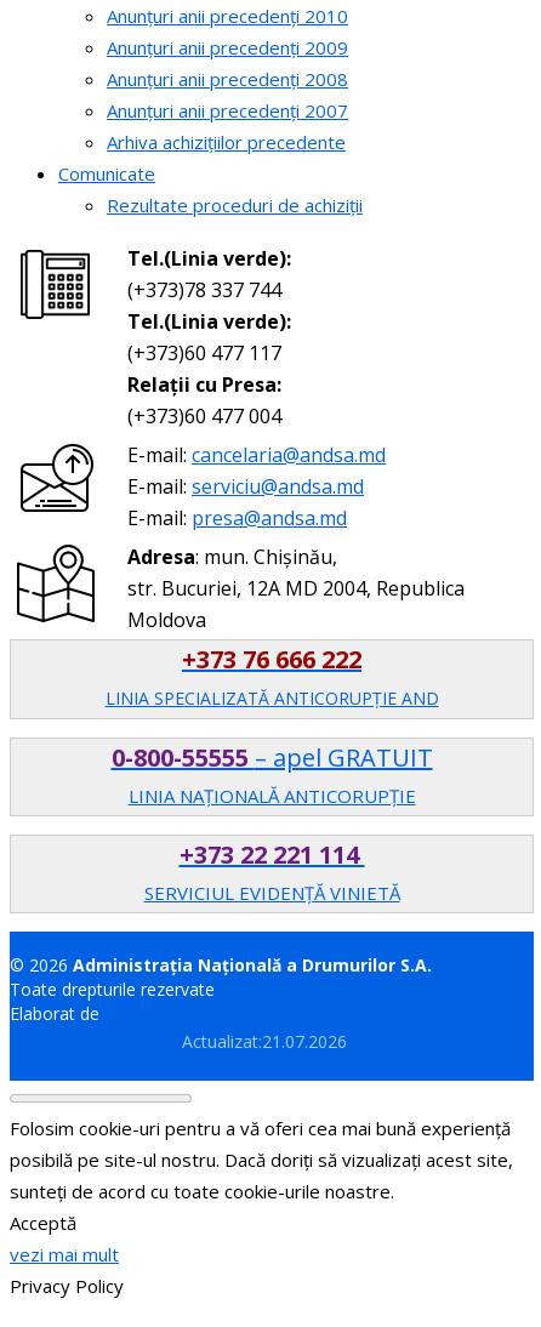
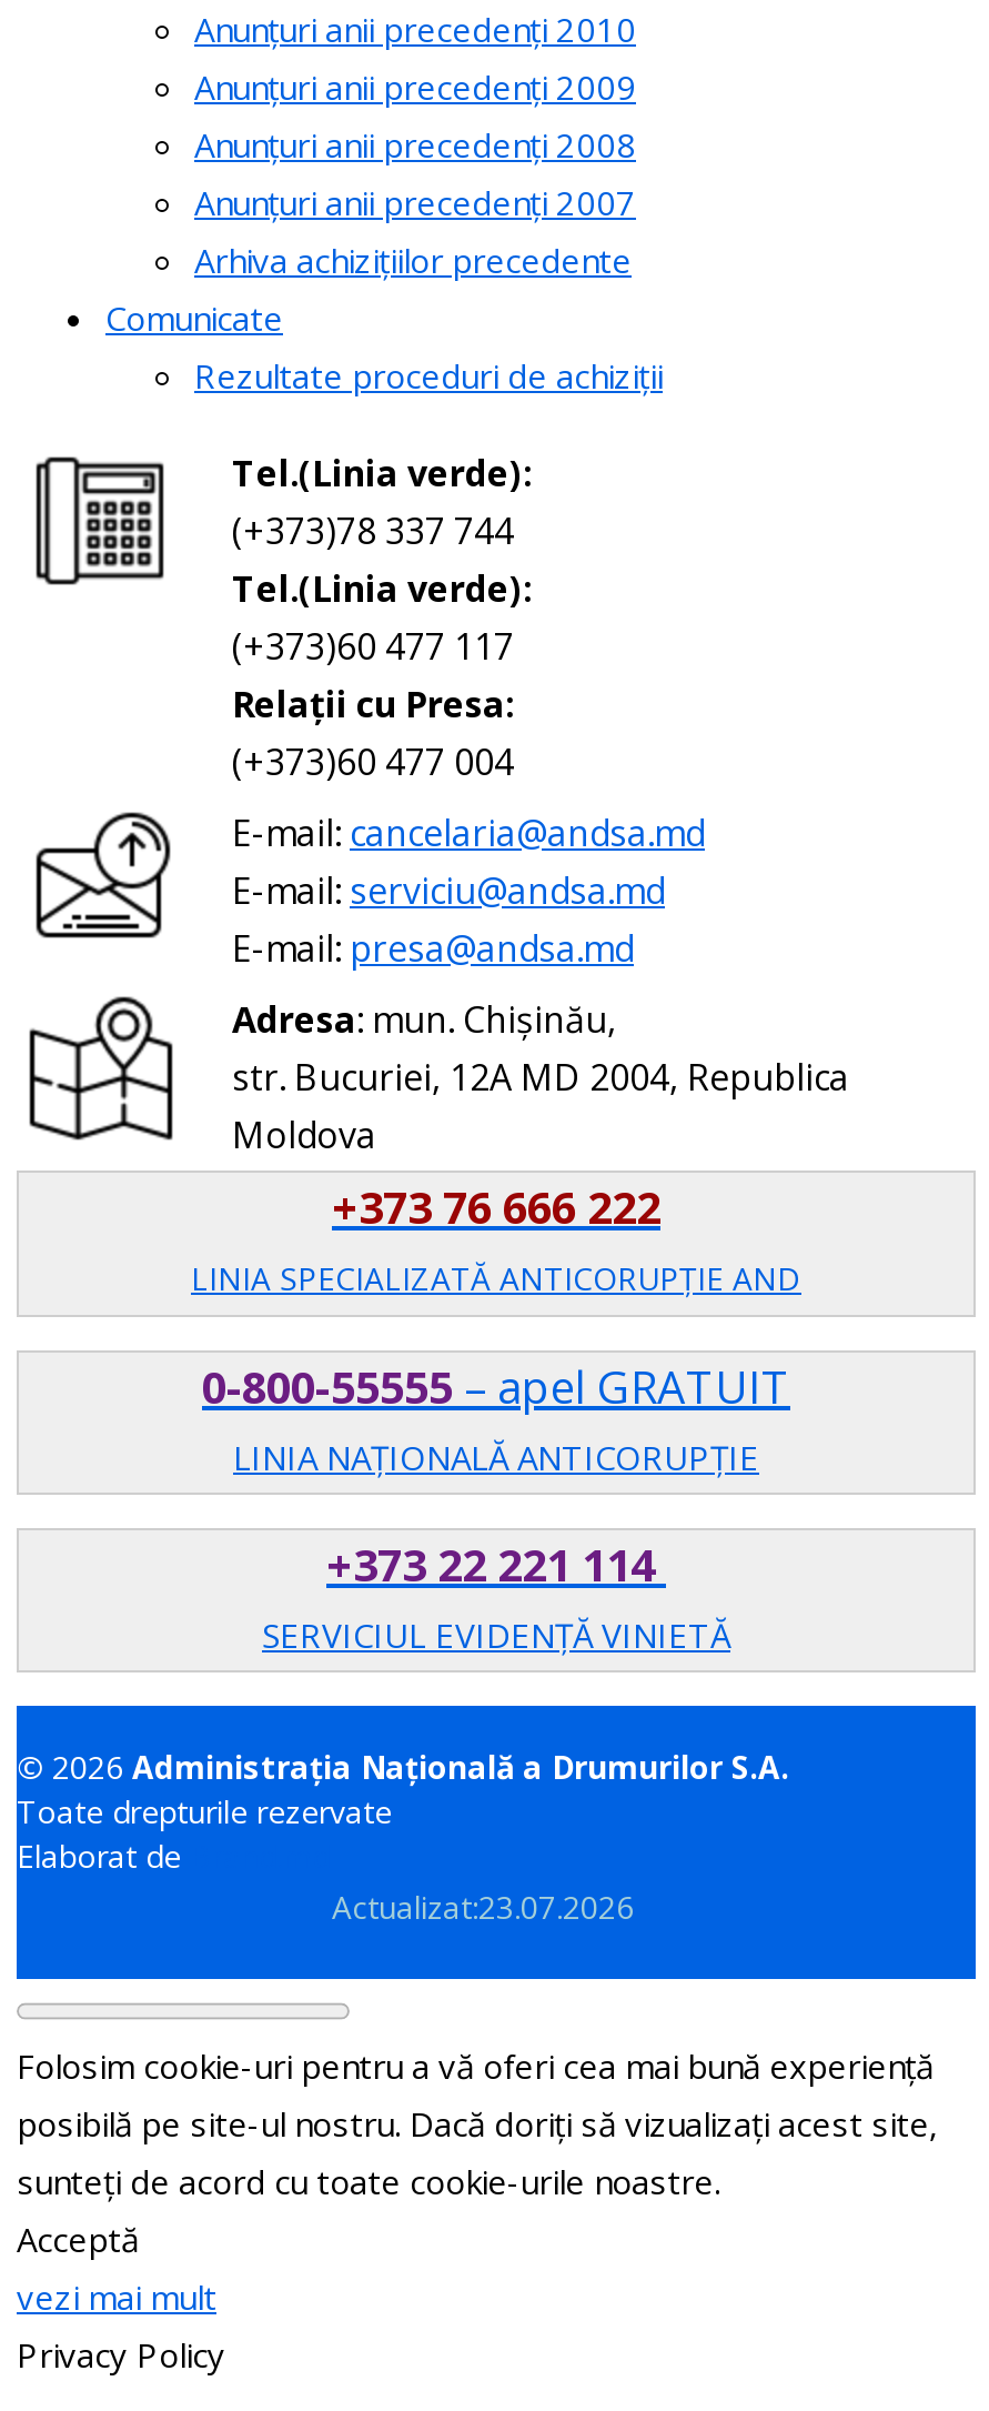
[182,1030,352,1053] Actualizat:21.07.2026 -> [332,1886,643,1928] Actualizat:23.07.2026

